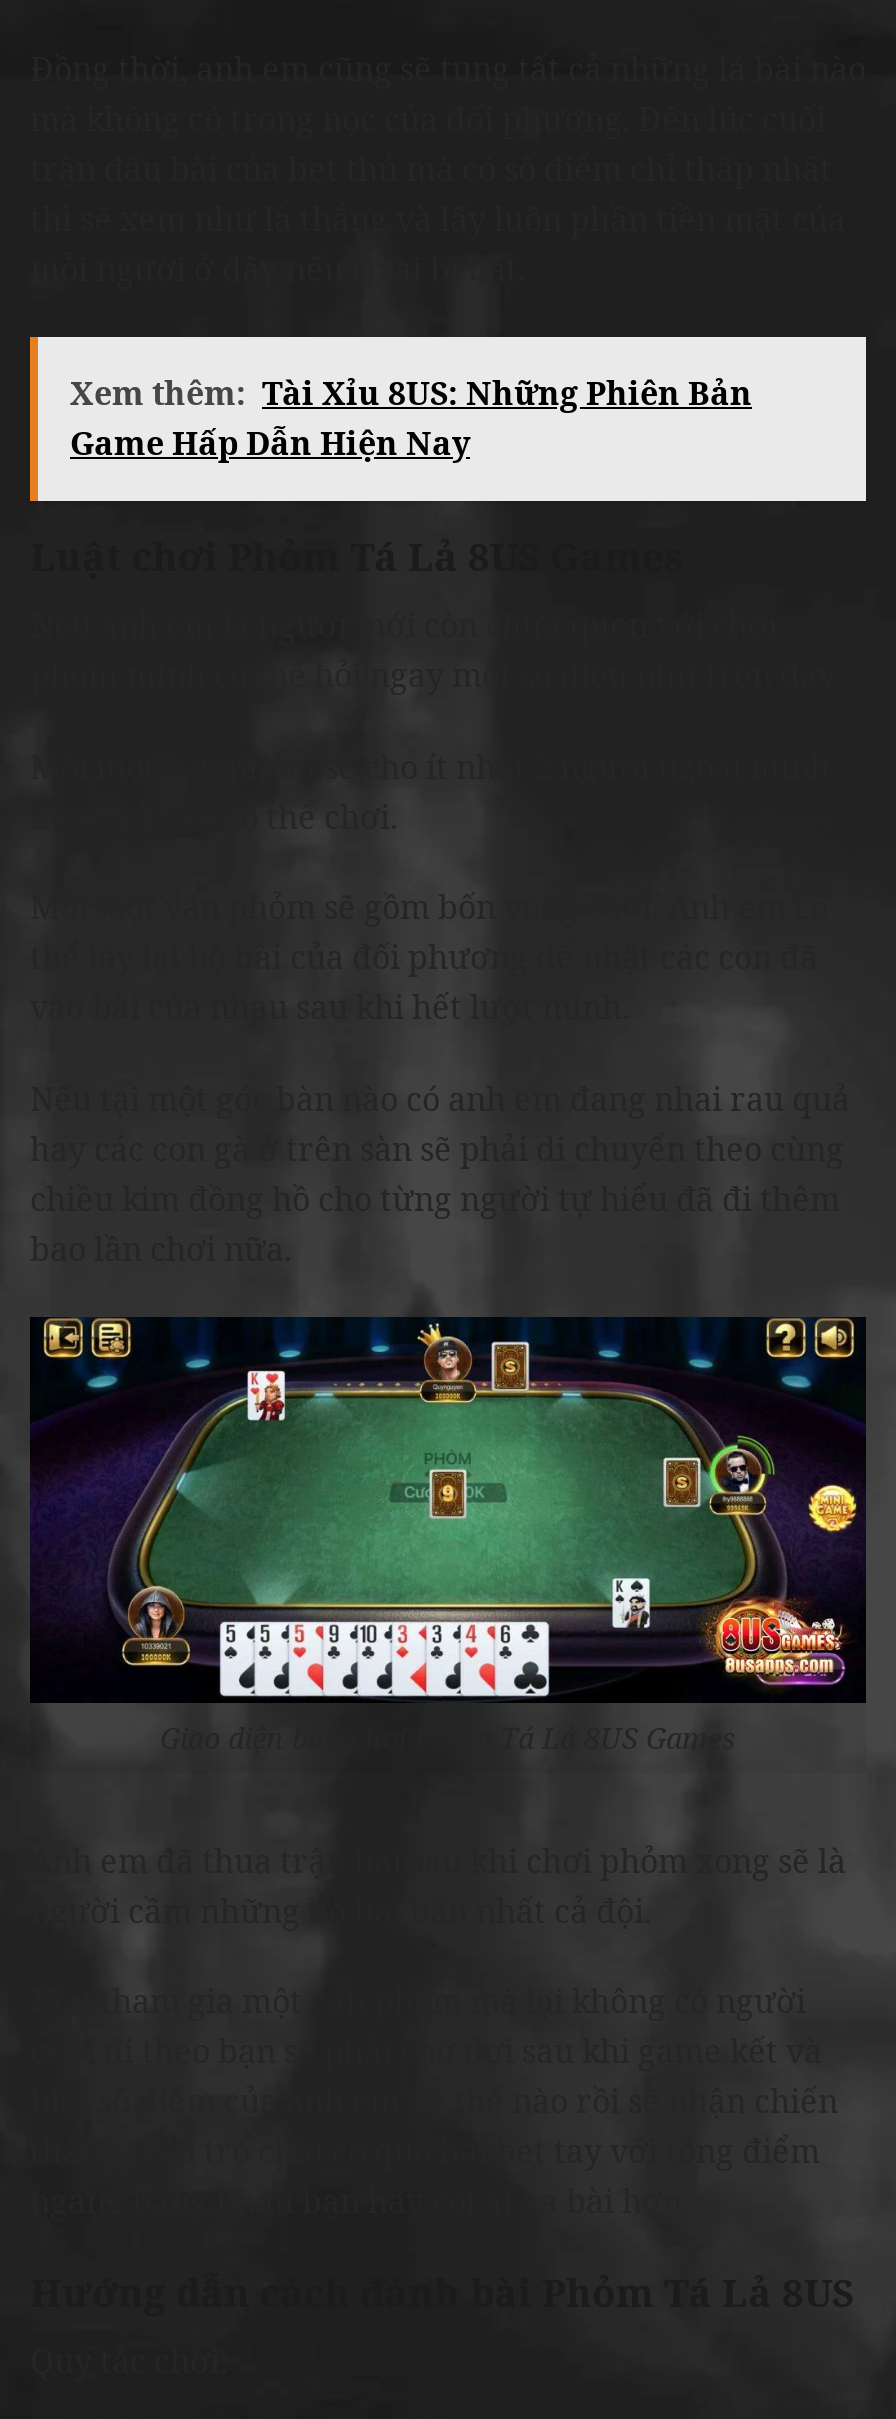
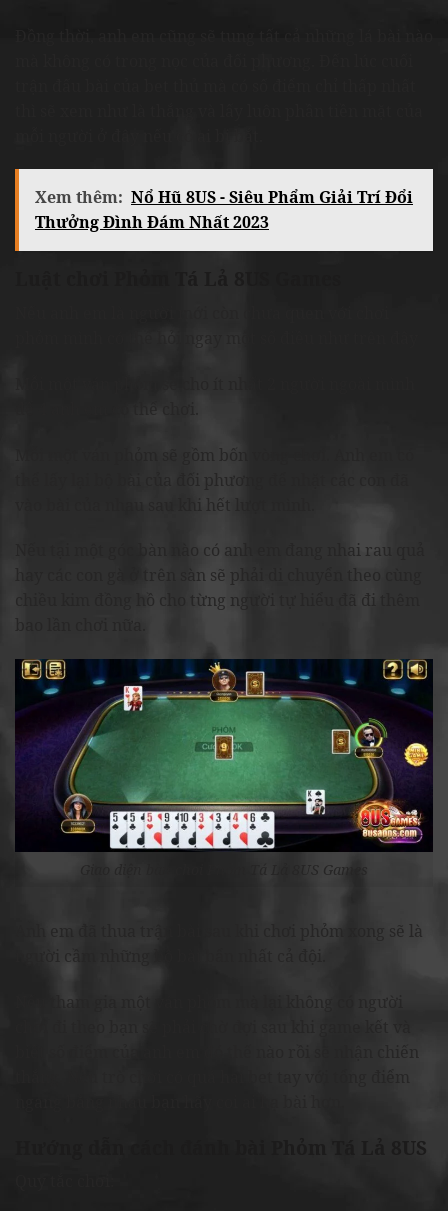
[70,371,752,465] Xem thêm: Tài Xỉu 8US: Những Phiên Bản | Game Hấp Dẫn Hiện Nay -> [35,186,413,233] Xem thêm: Nổ Hũ 8US - Siêu Phẩm Giải Trí Đổi | Thưởng Đình Đám Nhất 2023

